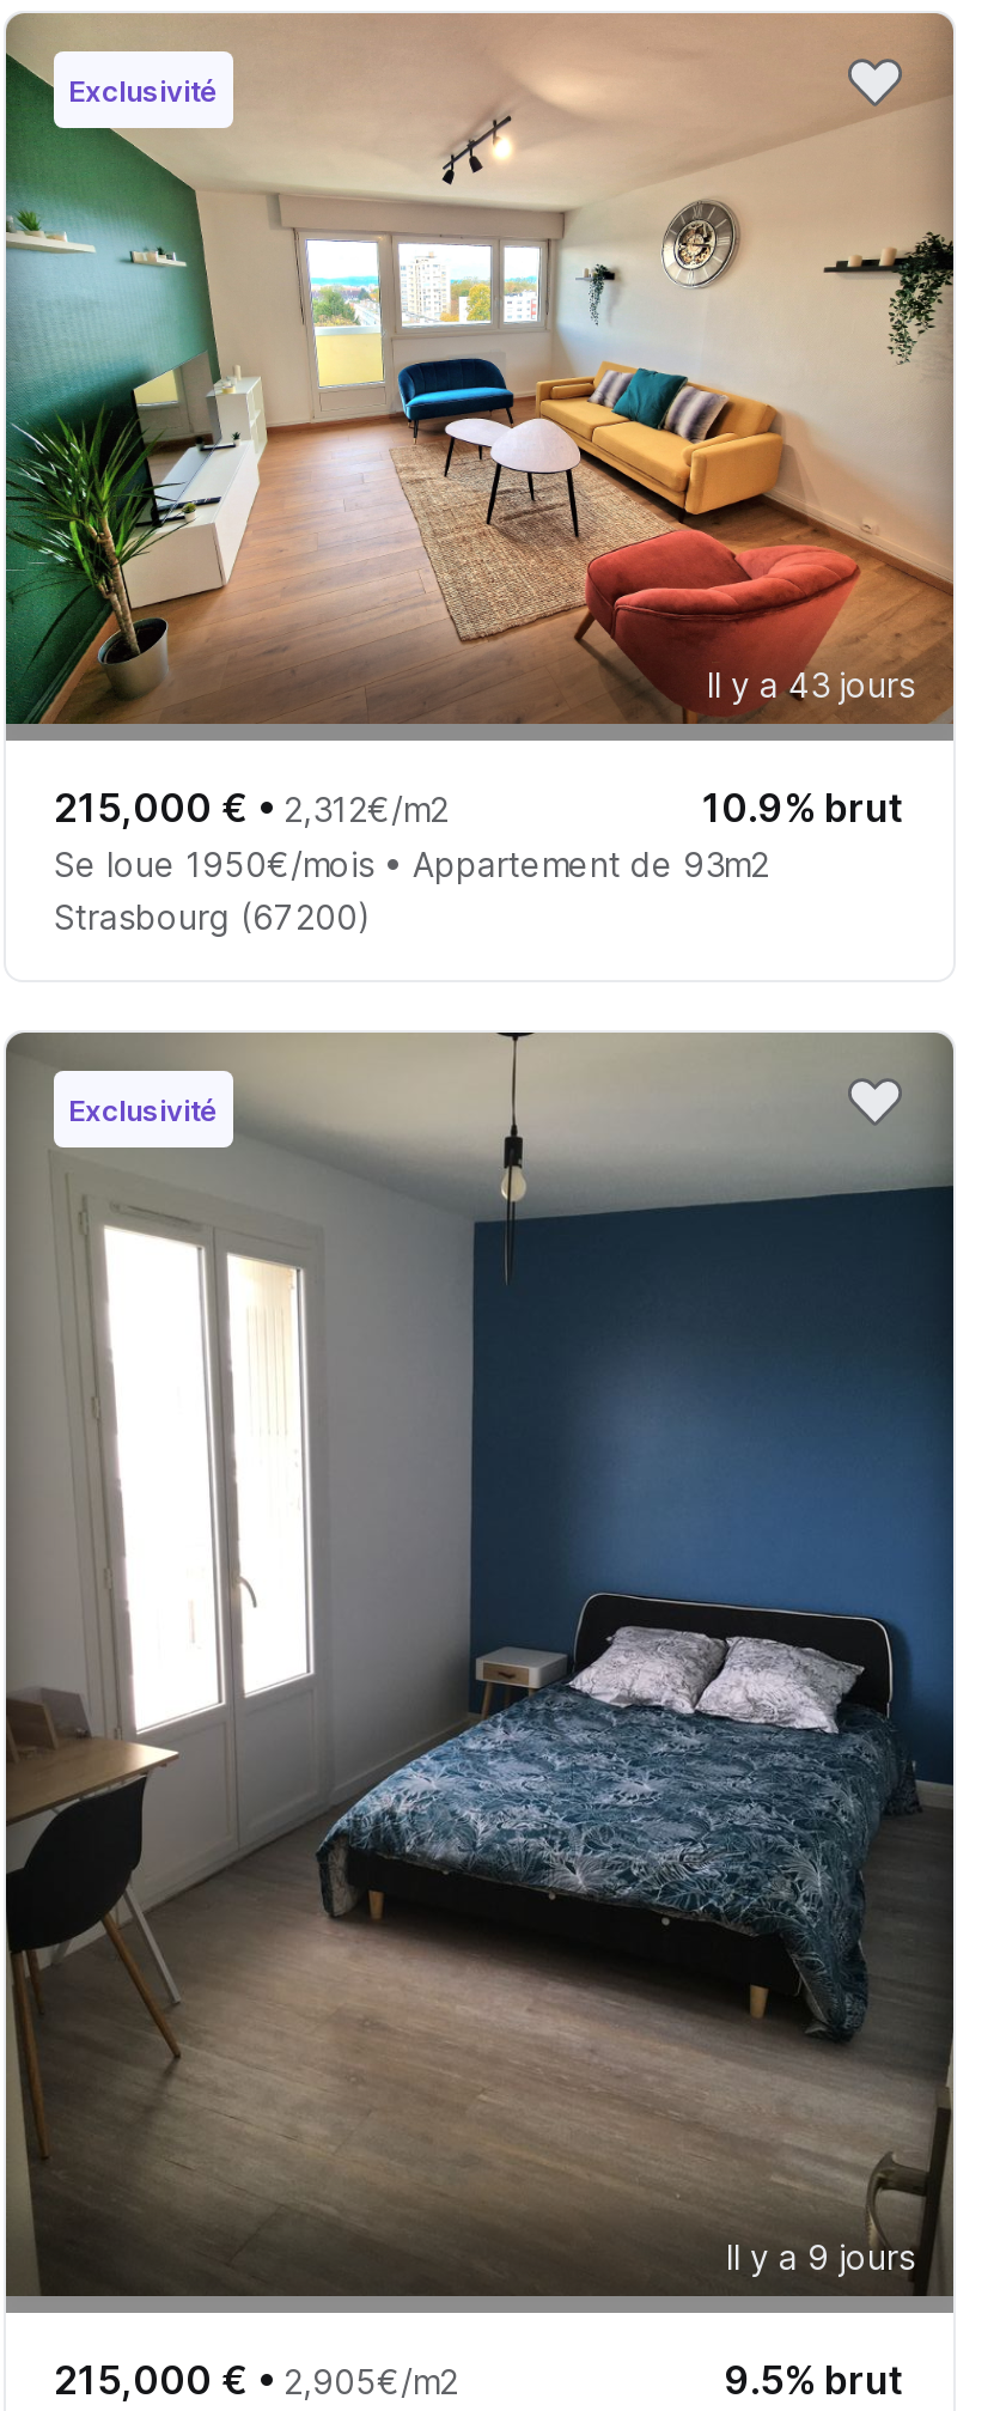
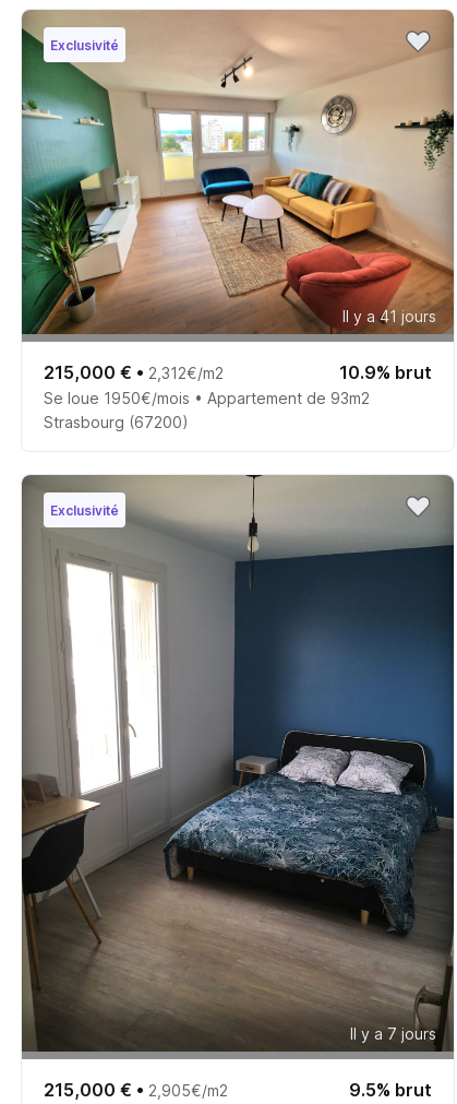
[707,664,915,705] Il y a 43 jours -> [342,307,436,325] Il y a 41 jours
[726,2236,915,2277] Il y a 9 jours -> [350,1024,436,1043] Il y a 7 jours

